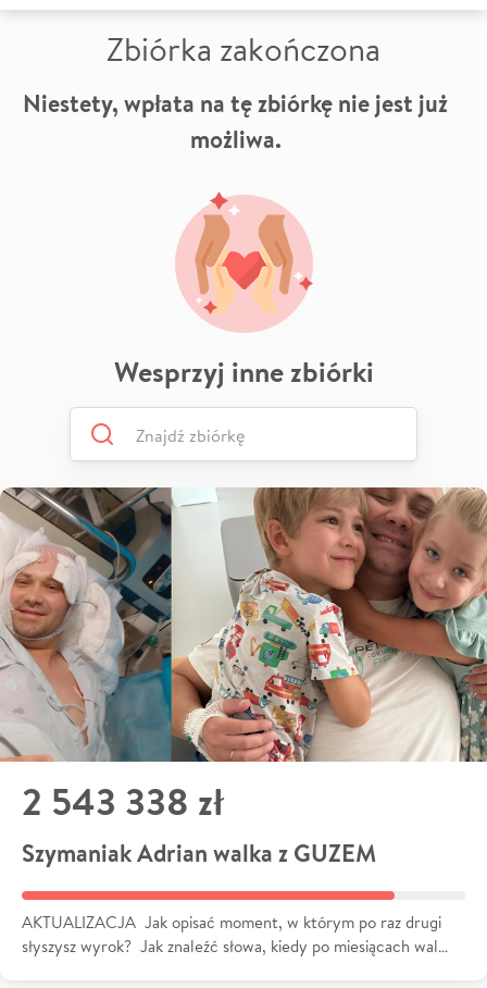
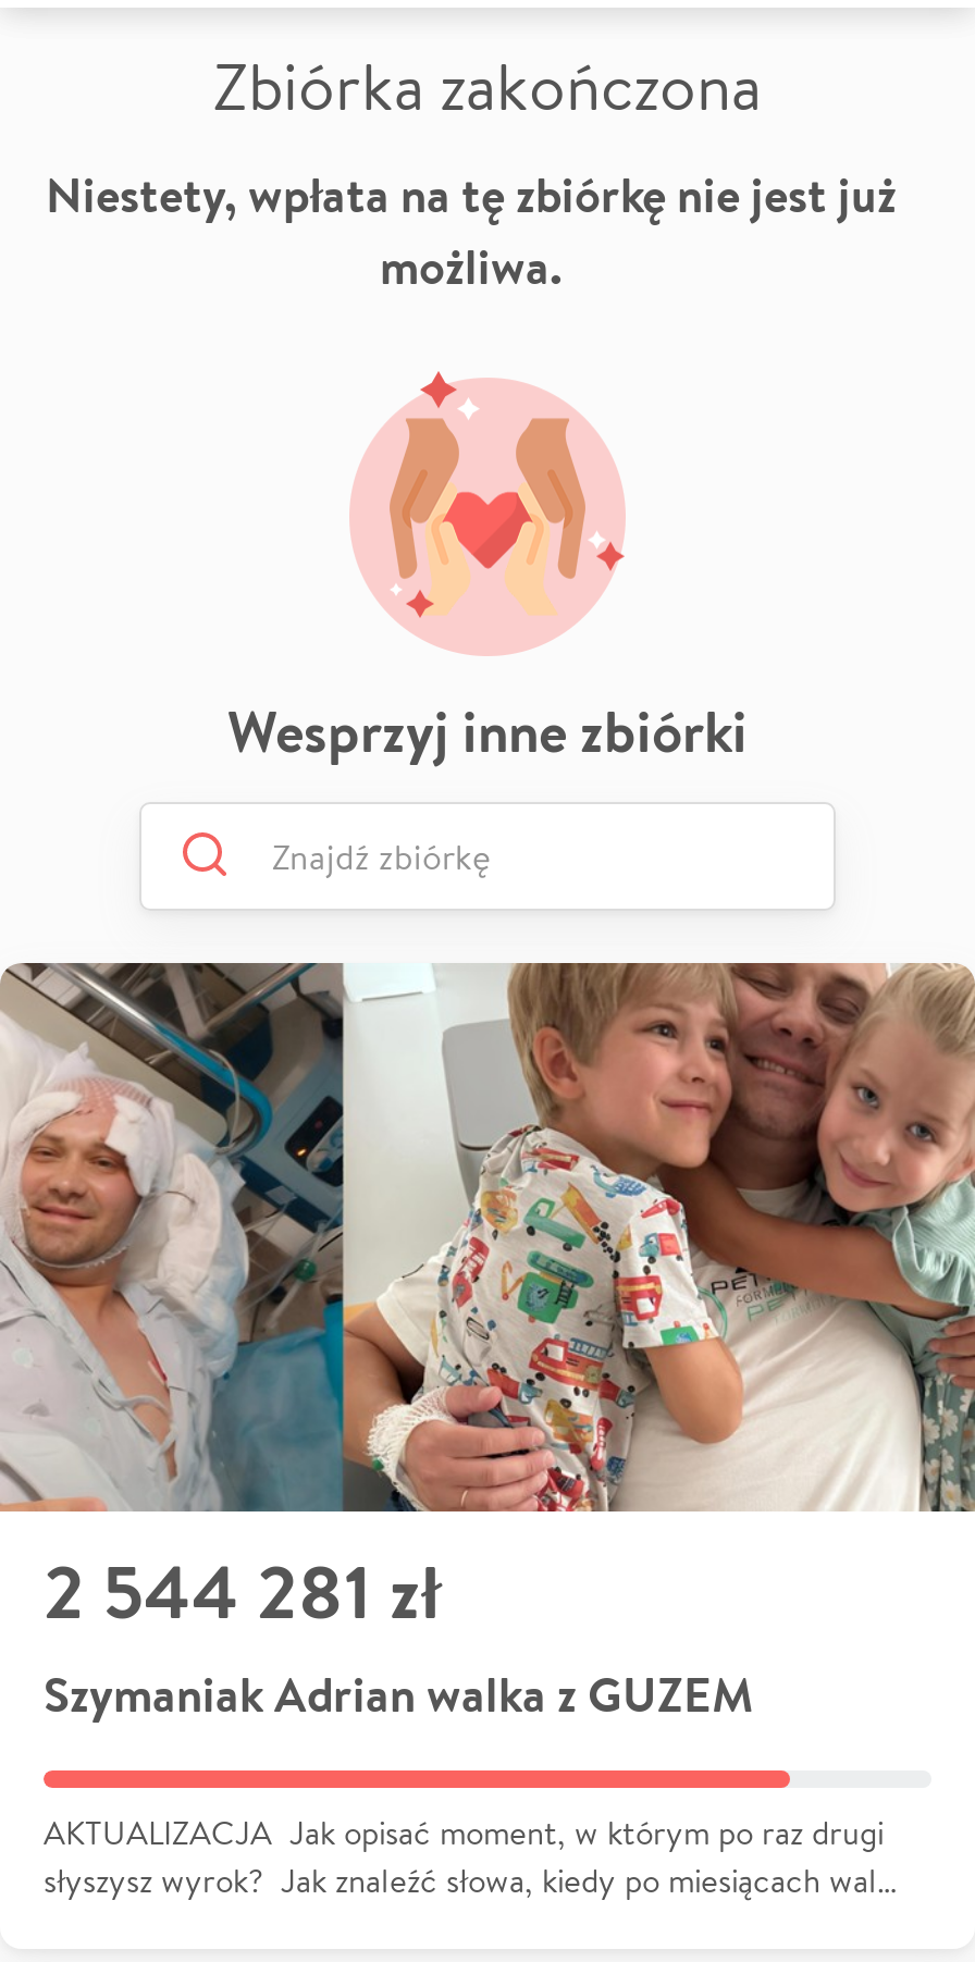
[22,776,224,827] 2 543 338 zł -> [44,1539,442,1641] 2 544 281 zł

